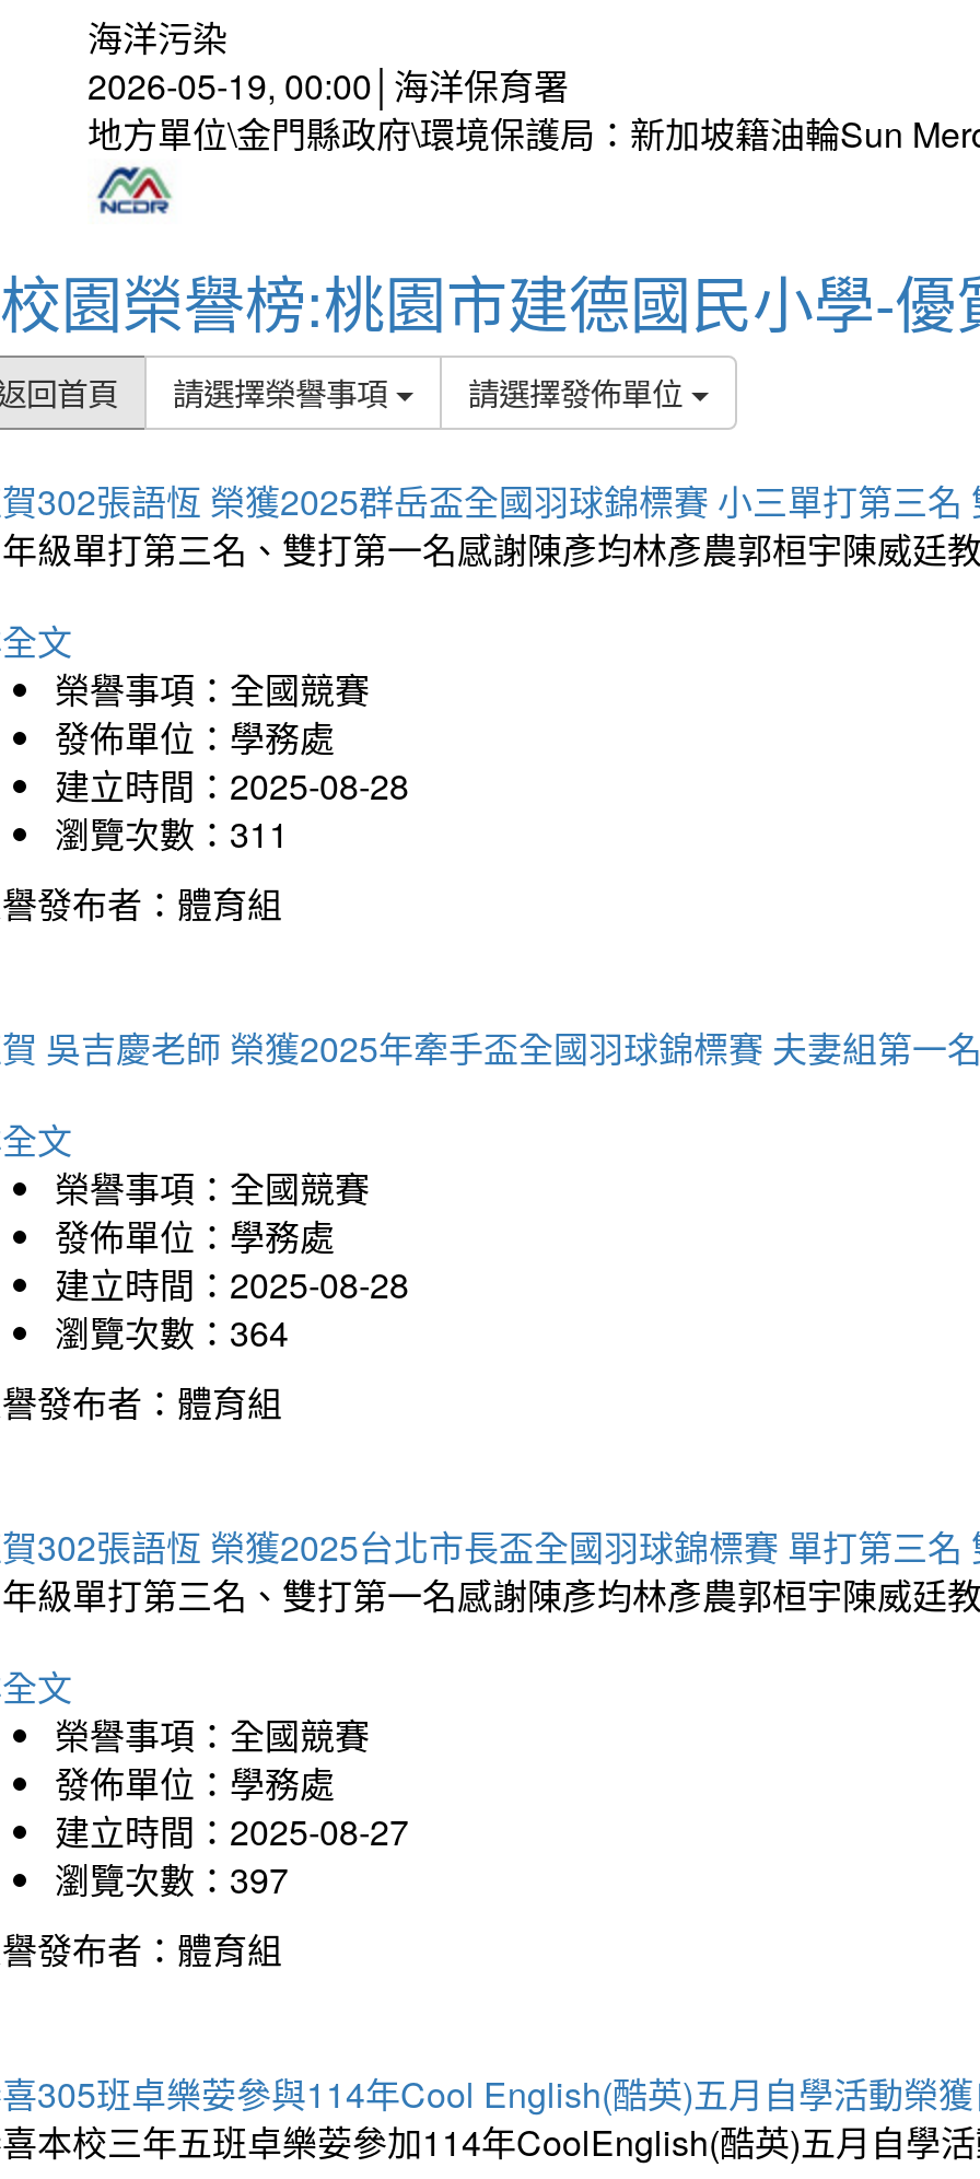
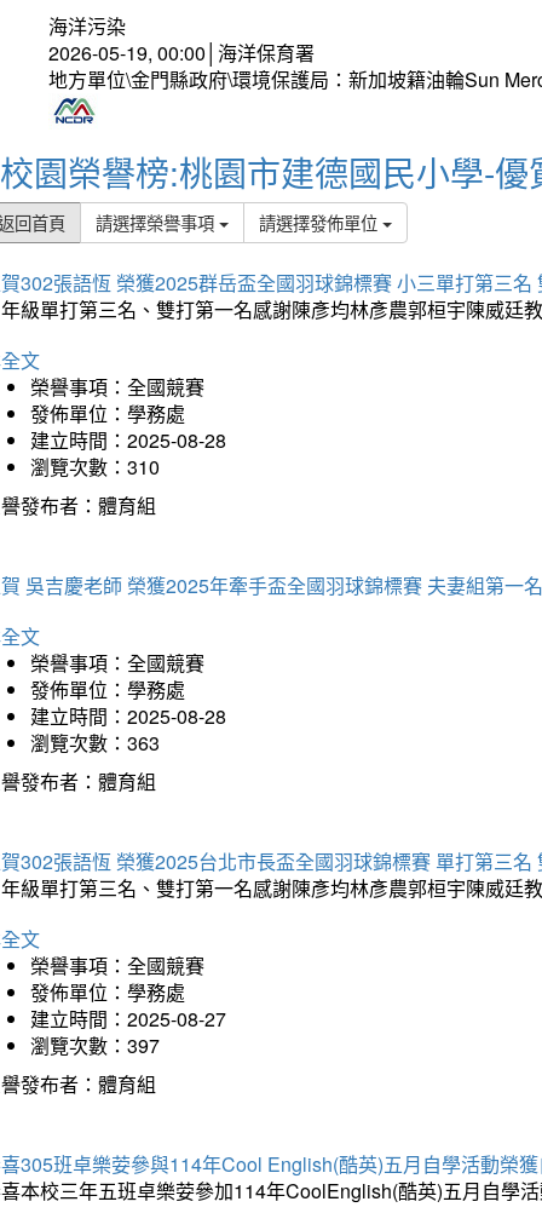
[55,808,289,859] 瀏覽次數：311 -> [30,453,160,481] 瀏覽次數：310
[55,1307,289,1357] 瀏覽次數：364 -> [30,729,160,757] 瀏覽次數：363

